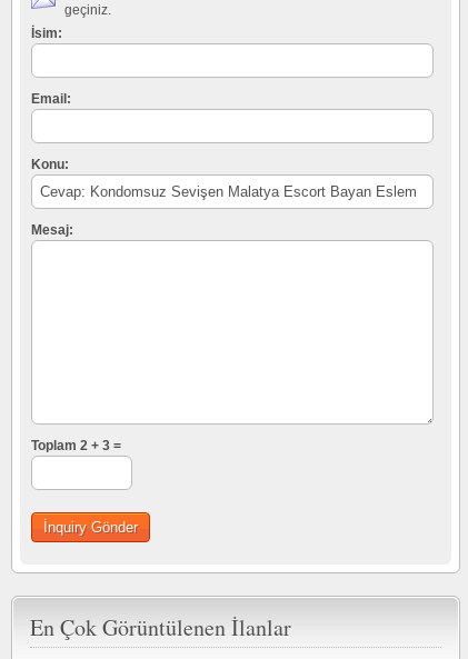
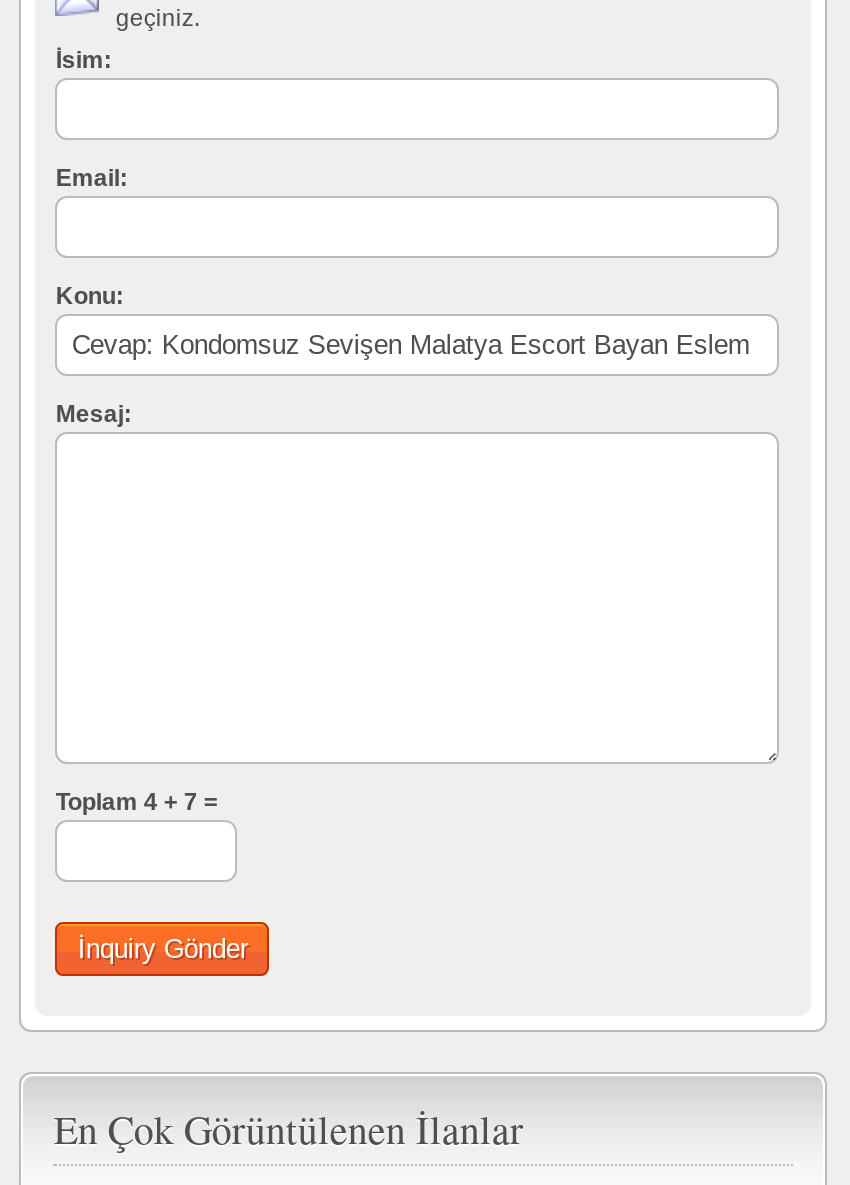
[32,438,122,453] Toplam 2 + 3 = -> [56,788,218,816] Toplam 4 + 7 =

